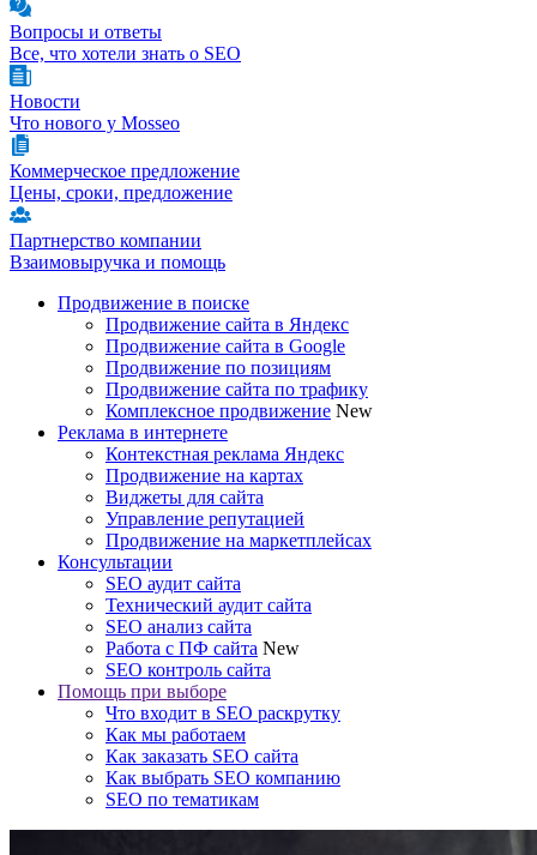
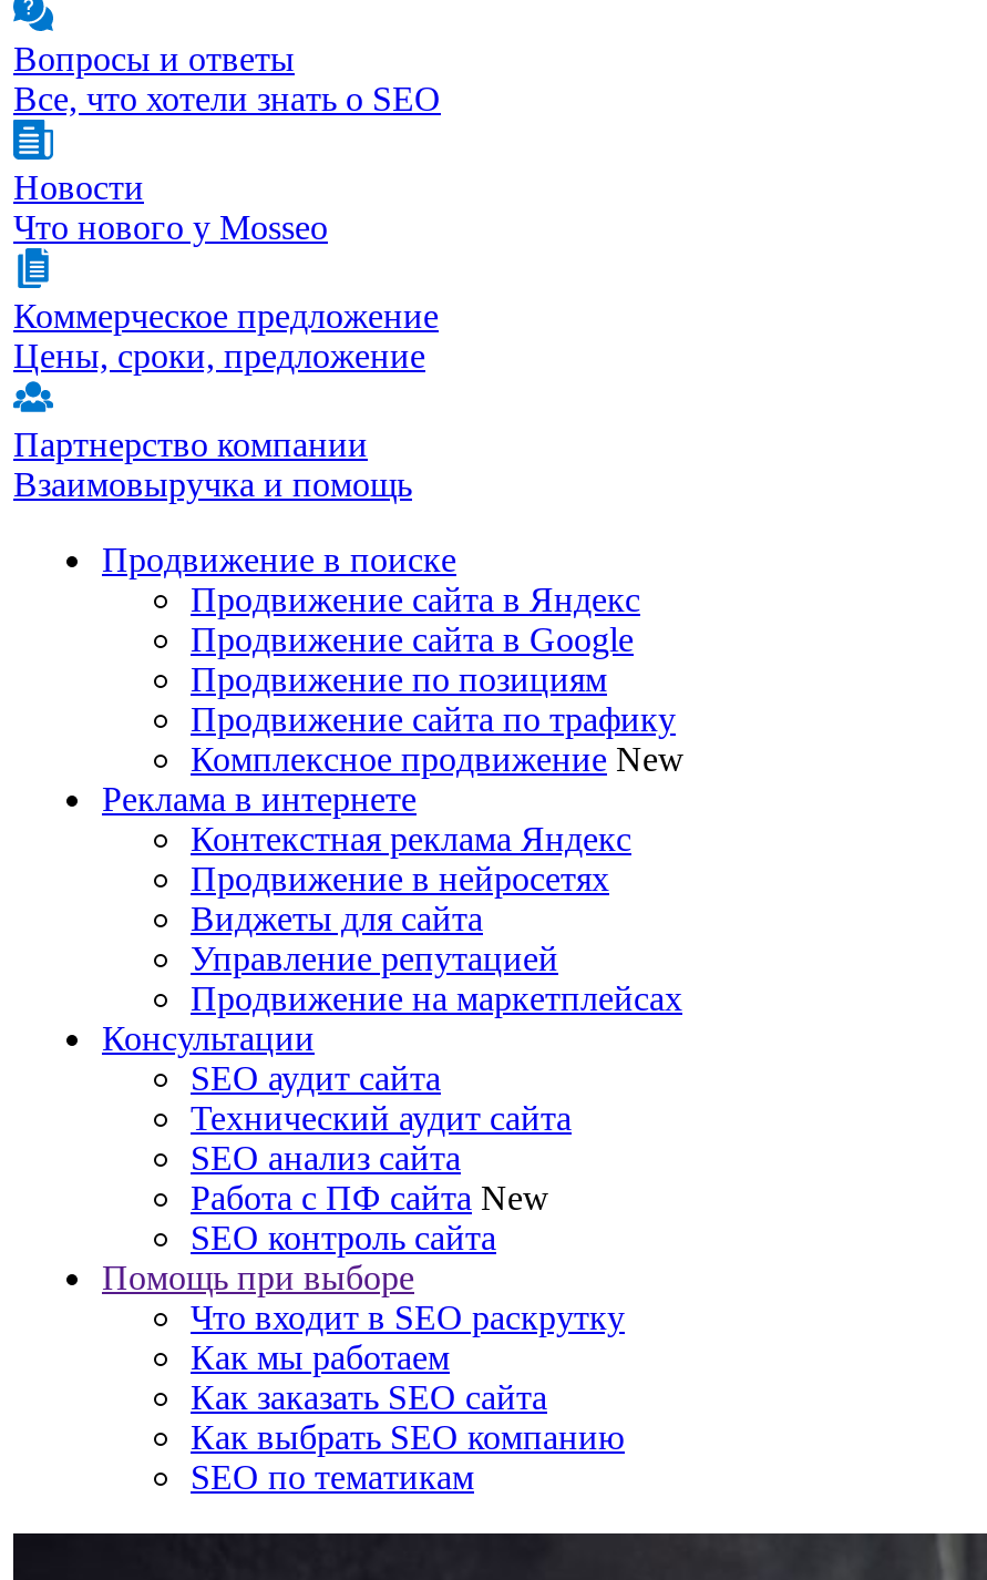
[105,465,303,486] Продвижение на картах -> [191,860,609,897] Продвижение в нейросетях

